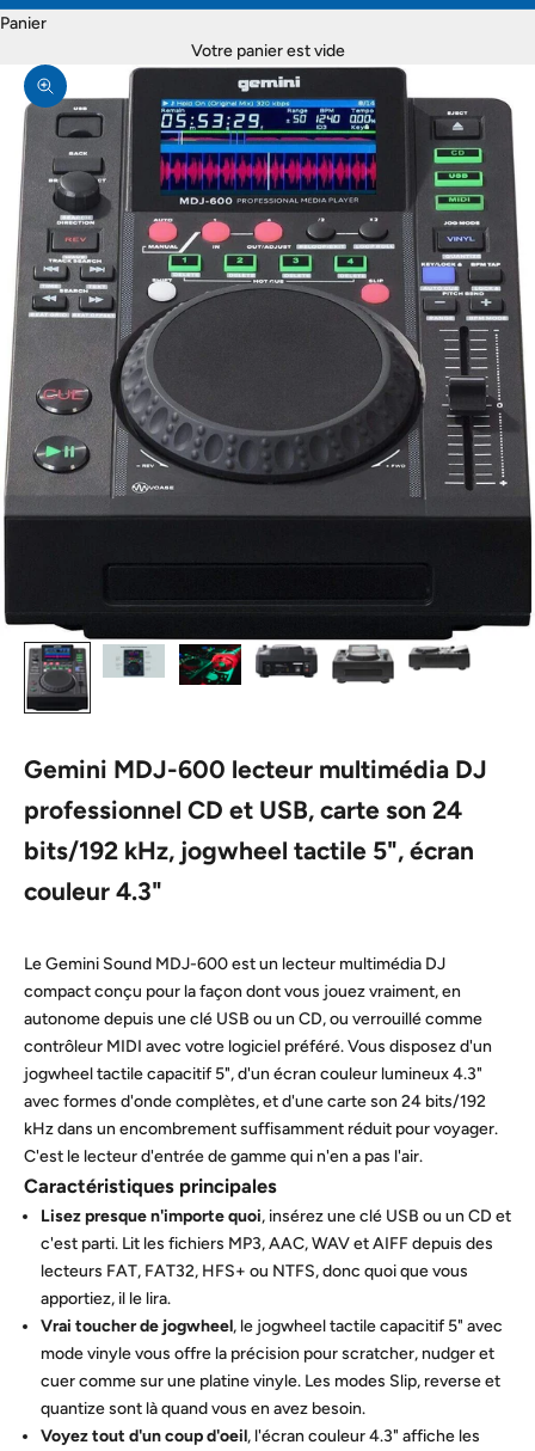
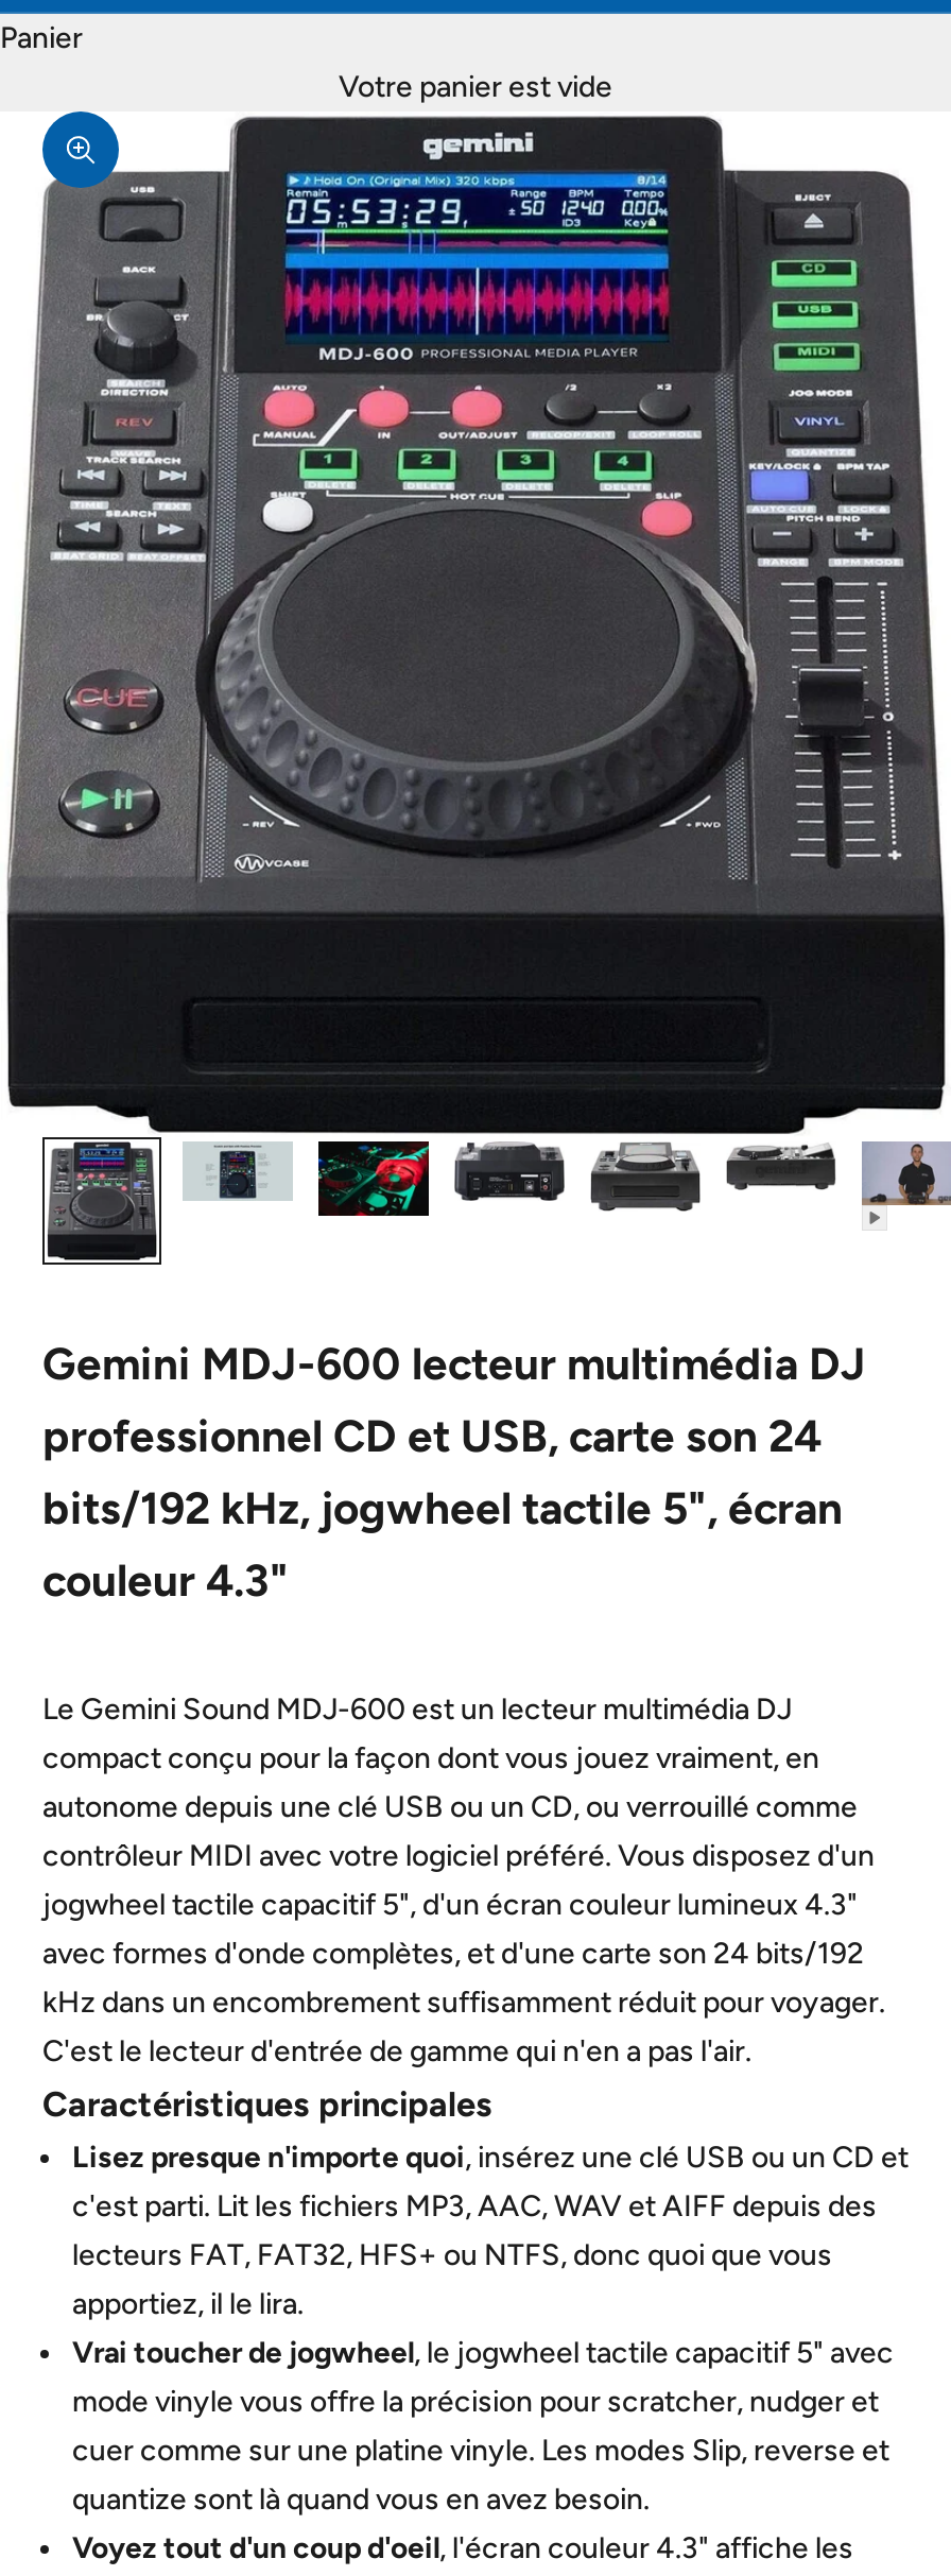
none -> [860,1141,945,1226] [image]

